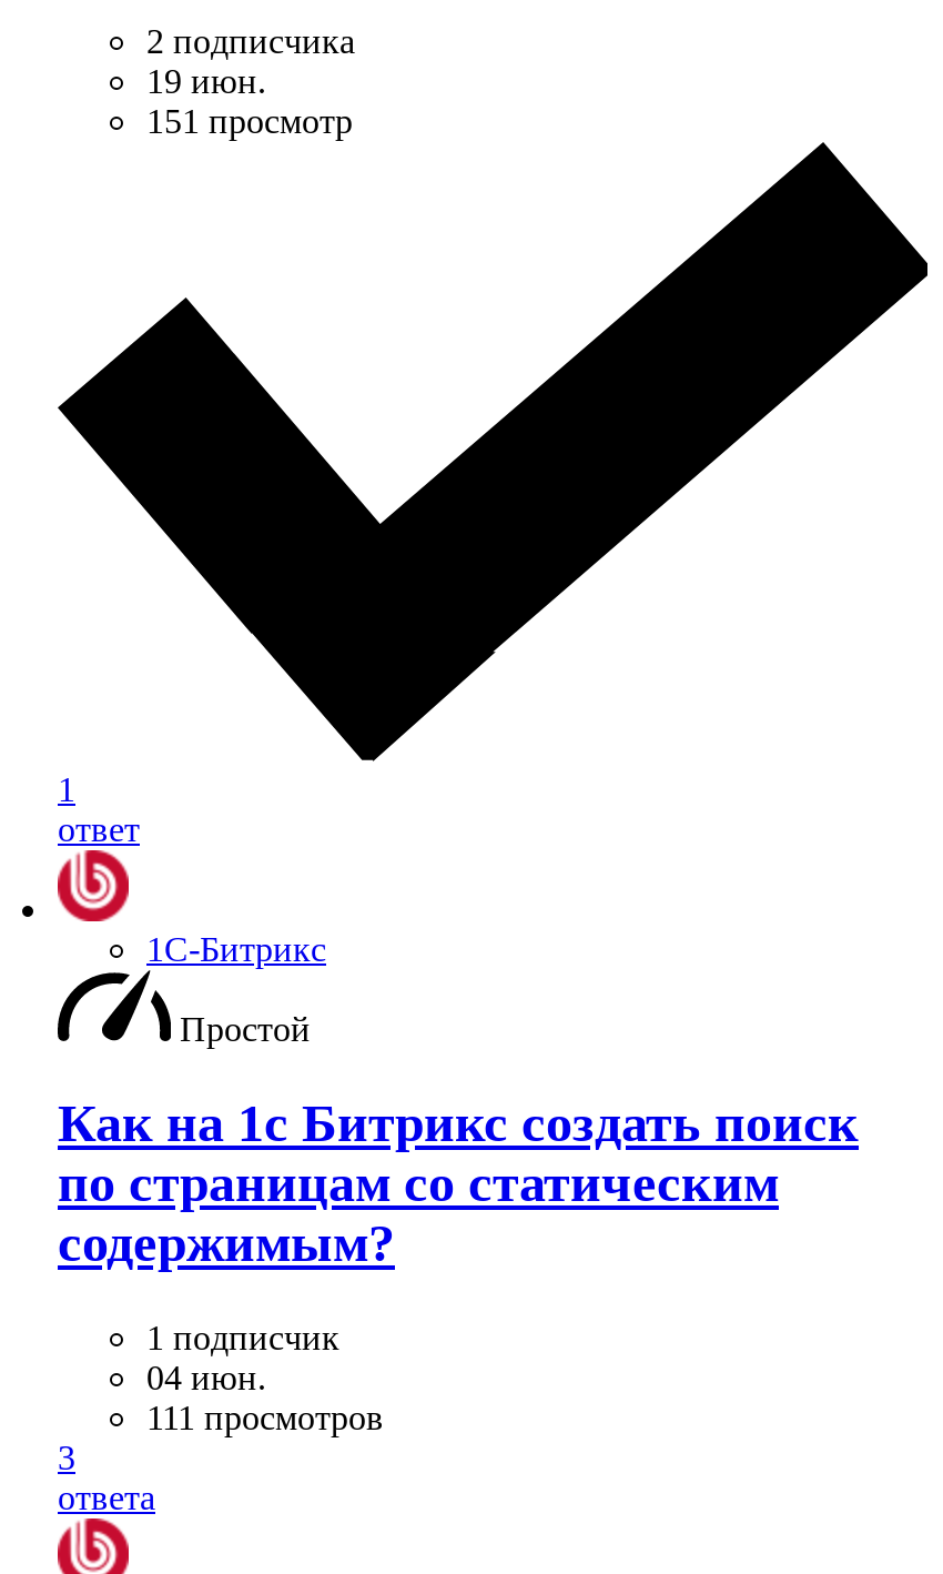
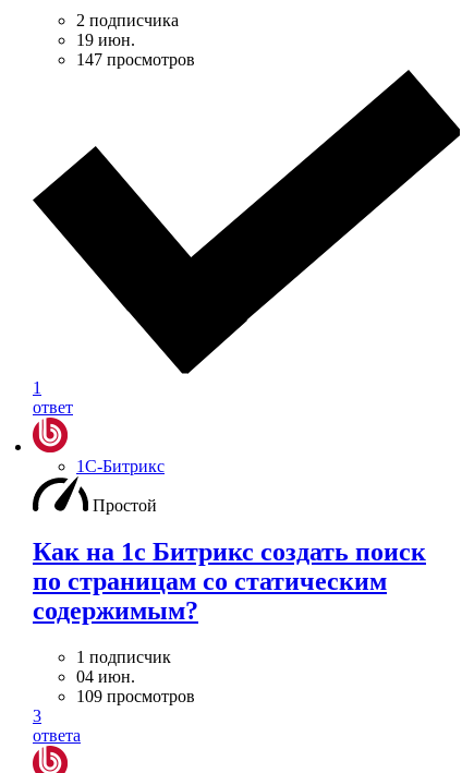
[146,103,353,141] 151 просмотр -> [76,50,195,69] 147 просмотров
[146,1398,384,1436] 111 просмотров -> [76,687,195,705] 109 просмотров

